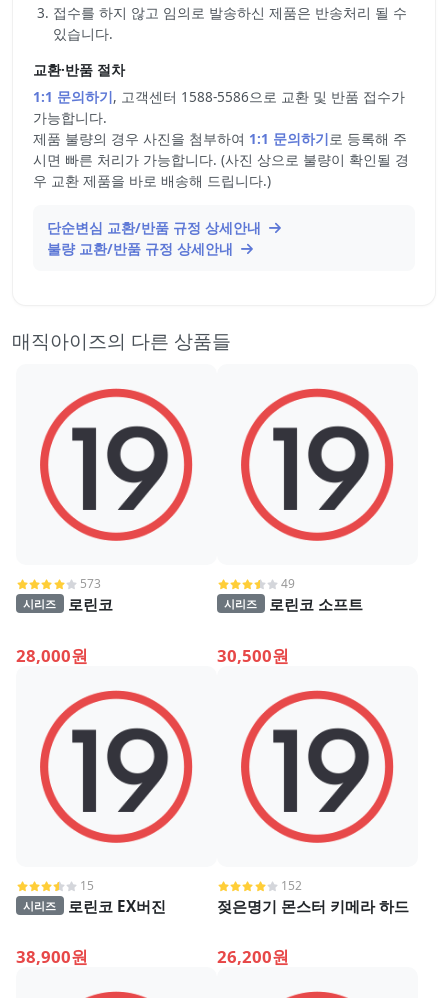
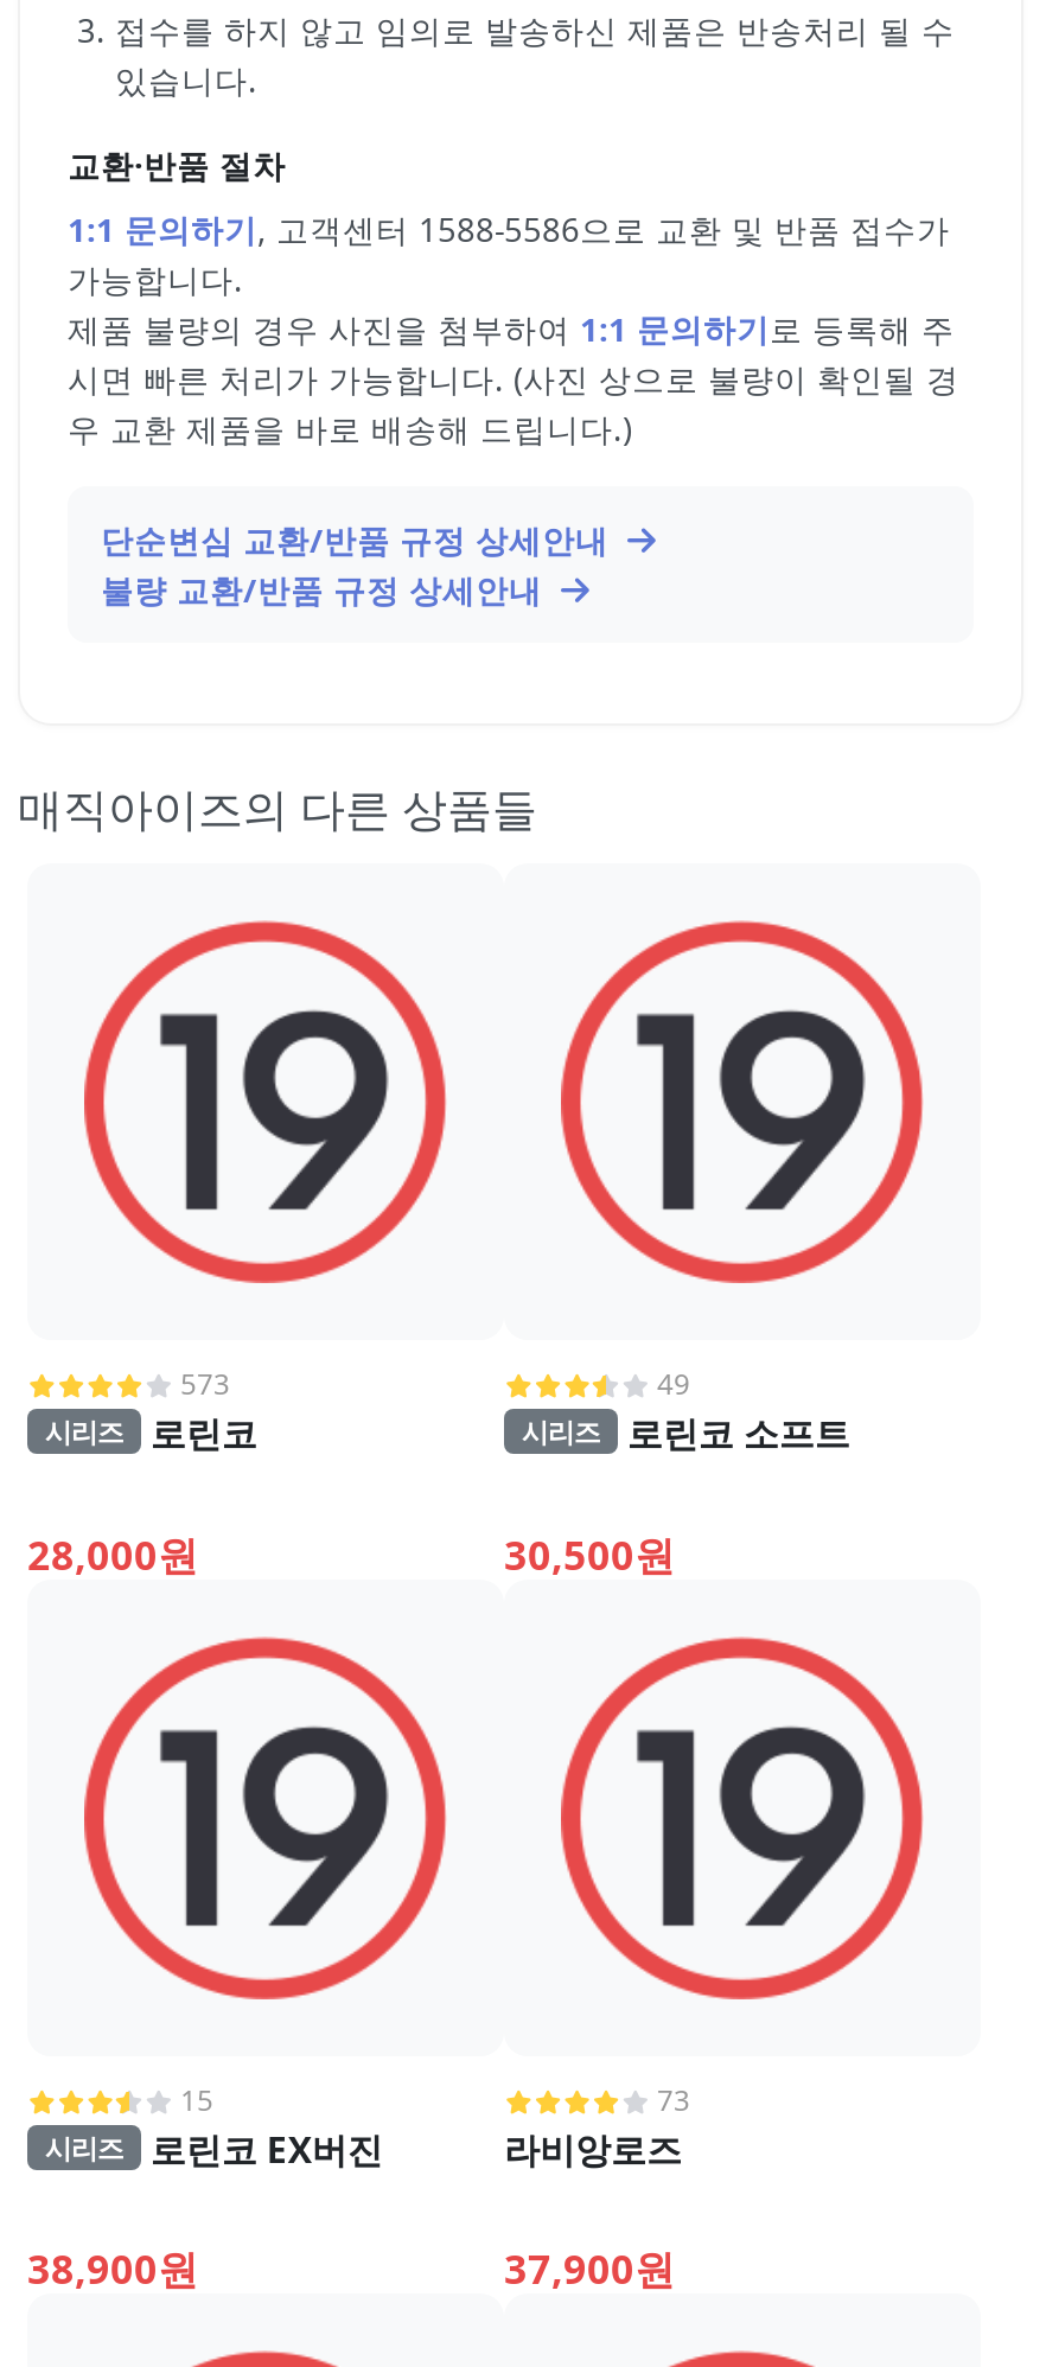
[217,877,409,968] 152 | 젖은명기 몬스터 키메라 하드 | 26,200원 -> [504,2079,690,2296] 73 | 라비앙로즈 | 37,900원

